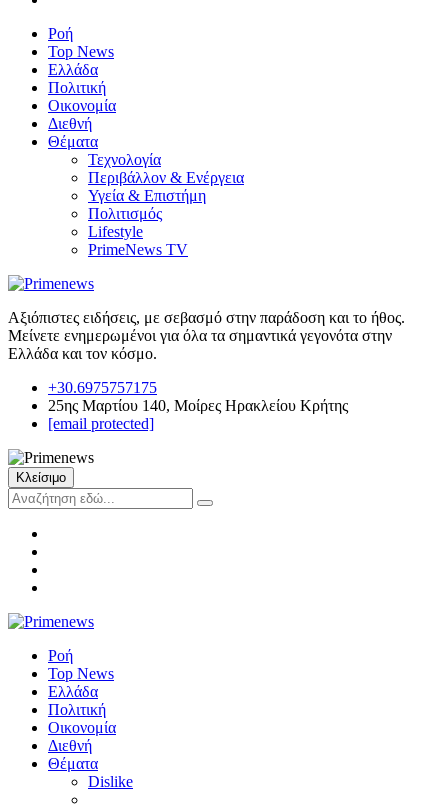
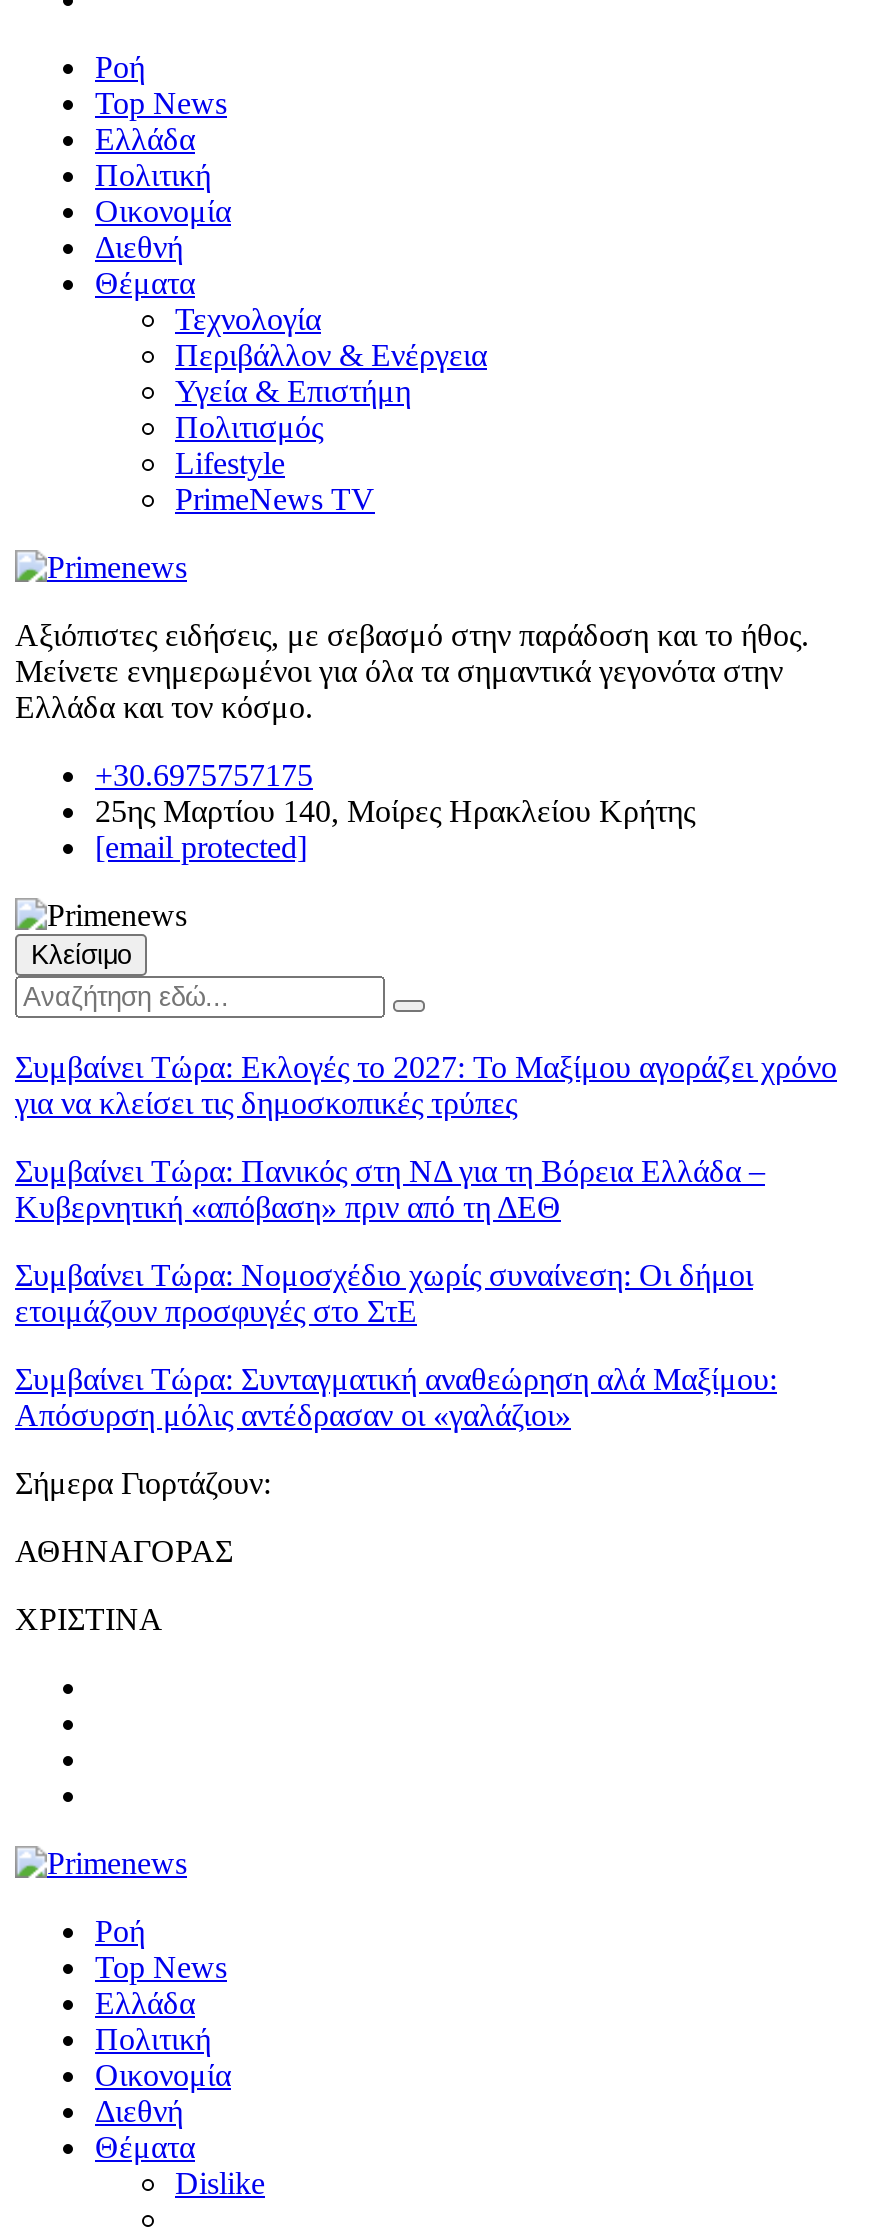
none -> [15,1050,837,1636] Συμβαίνει Τώρα: Εκλογές το 2027: Το Μαξίμου αγοράζει χρόνο | για να κλείσει τις δημοσκοπικές τρύπες | Συμβαίνει Τώρα: Πανικός στη ΝΔ για τη Βόρεια Ελλάδα – | Κυβερνητική «απόβαση» πριν από τη ΔΕΘ | Συμβαίνει Τώρα: Νομοσχέδιο χωρίς συναίνεση: Οι δήμοι | ετοιμάζουν προσφυγές στο ΣτΕ | Συμβαίνει Τώρα: Συνταγματική αναθεώρηση αλά Μαξίμου: | Απόσυρση μόλις αντέδρασαν οι «γαλάζιοι» | Σήμερα Γιορτάζουν: | ΑΘΗΝΑΓΟΡΑΣ | ΧΡΙΣΤΙΝΑ

